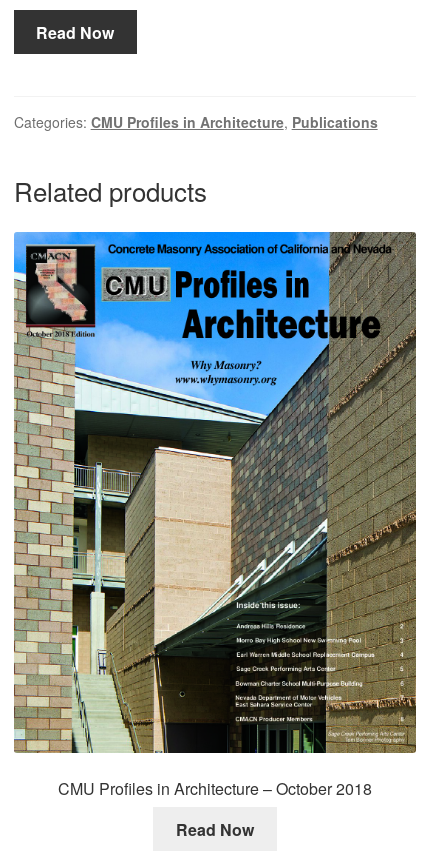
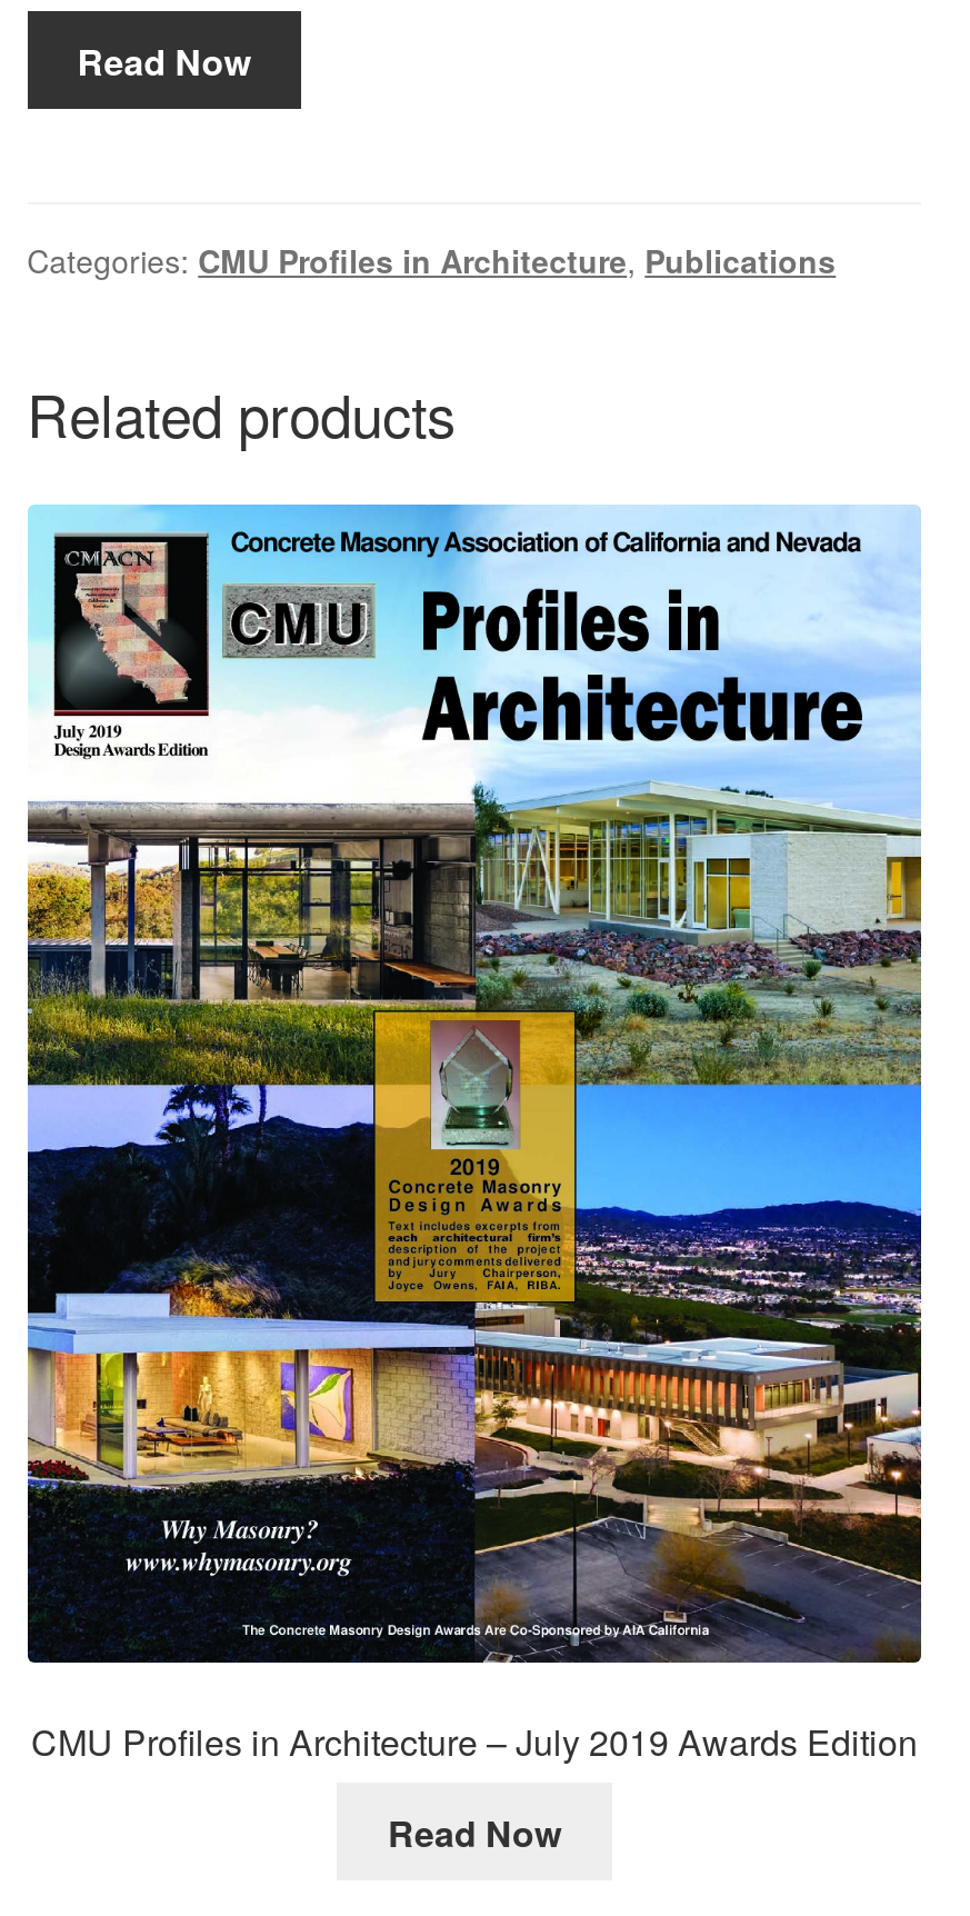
[13,231,417,800] [image] | CMU Profiles in Architecture – October 2018 -> [26,502,923,1767] [image] | CMU Profiles in Architecture – July 2019 Awards Edition

